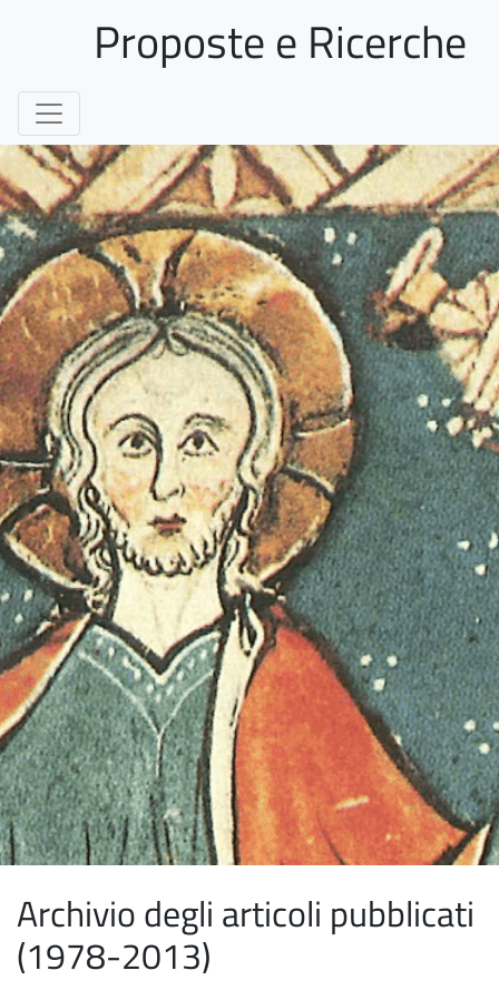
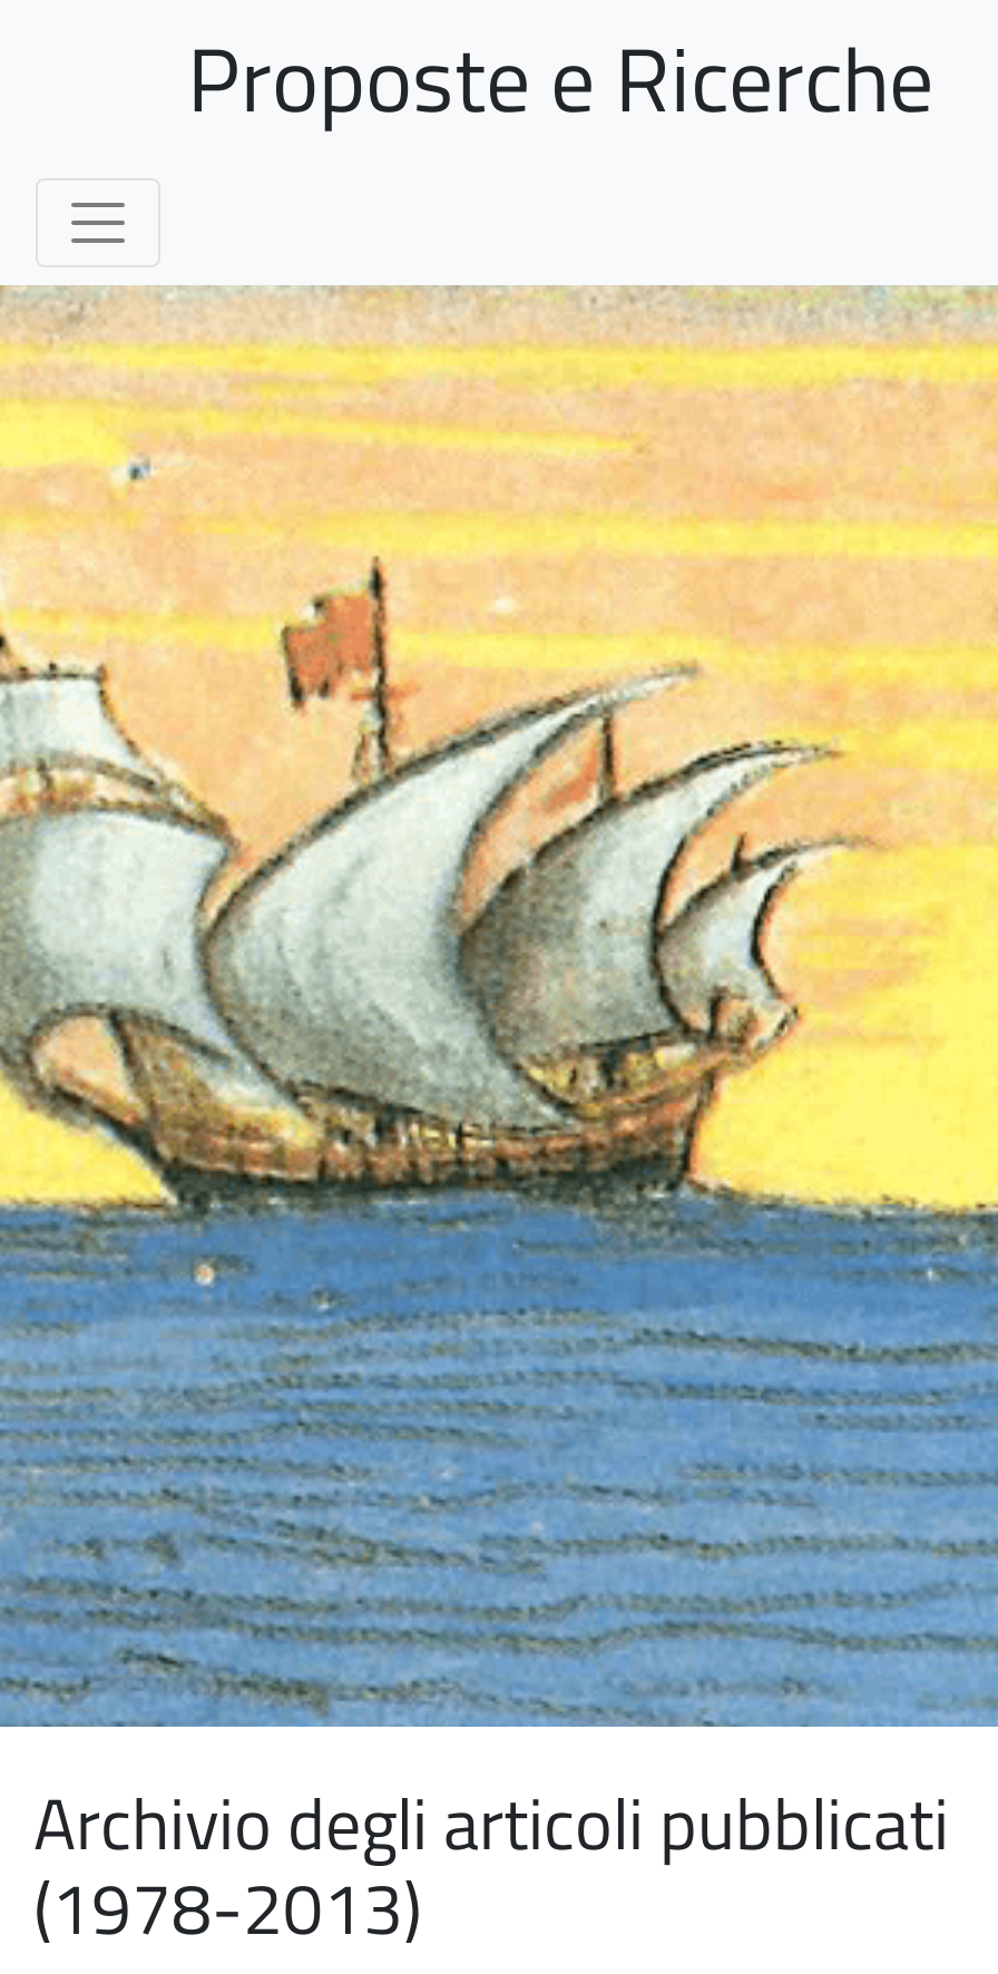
[3,144,496,866] [image] -> [7,285,991,1729] [image]

